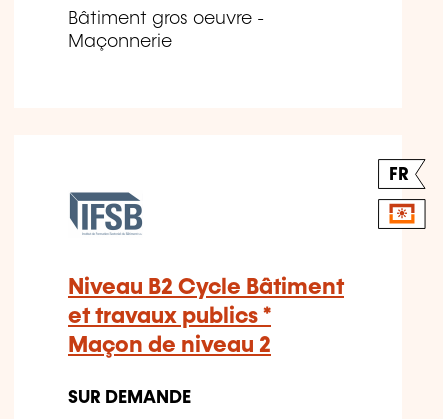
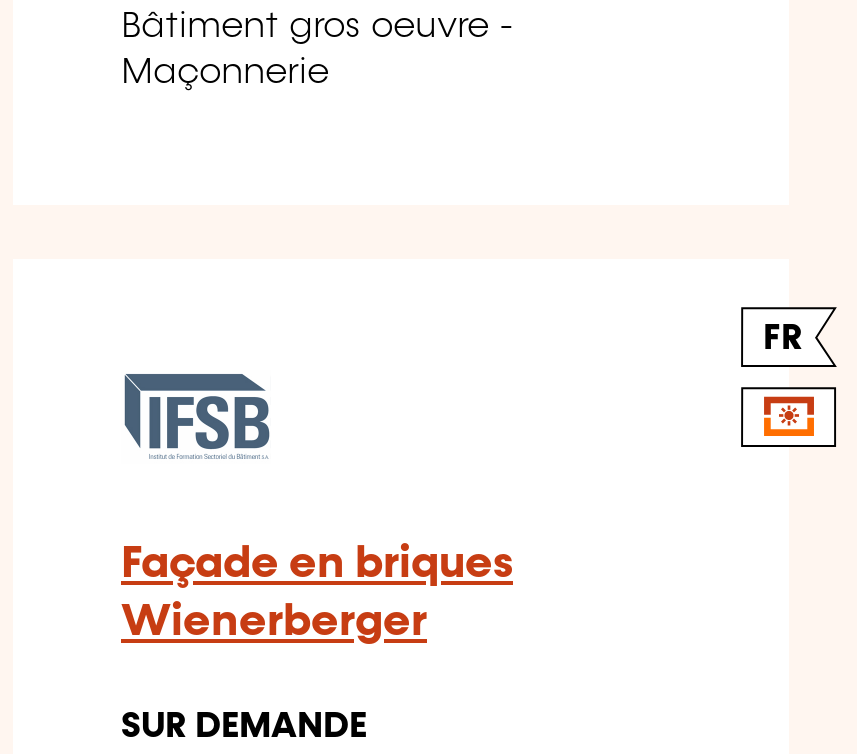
[68,276,344,357] Niveau B2 Cycle Bâtiment | et travaux publics * | Maçon de niveau 2 -> [121,541,513,645] Façade en briques | Wienerberger

